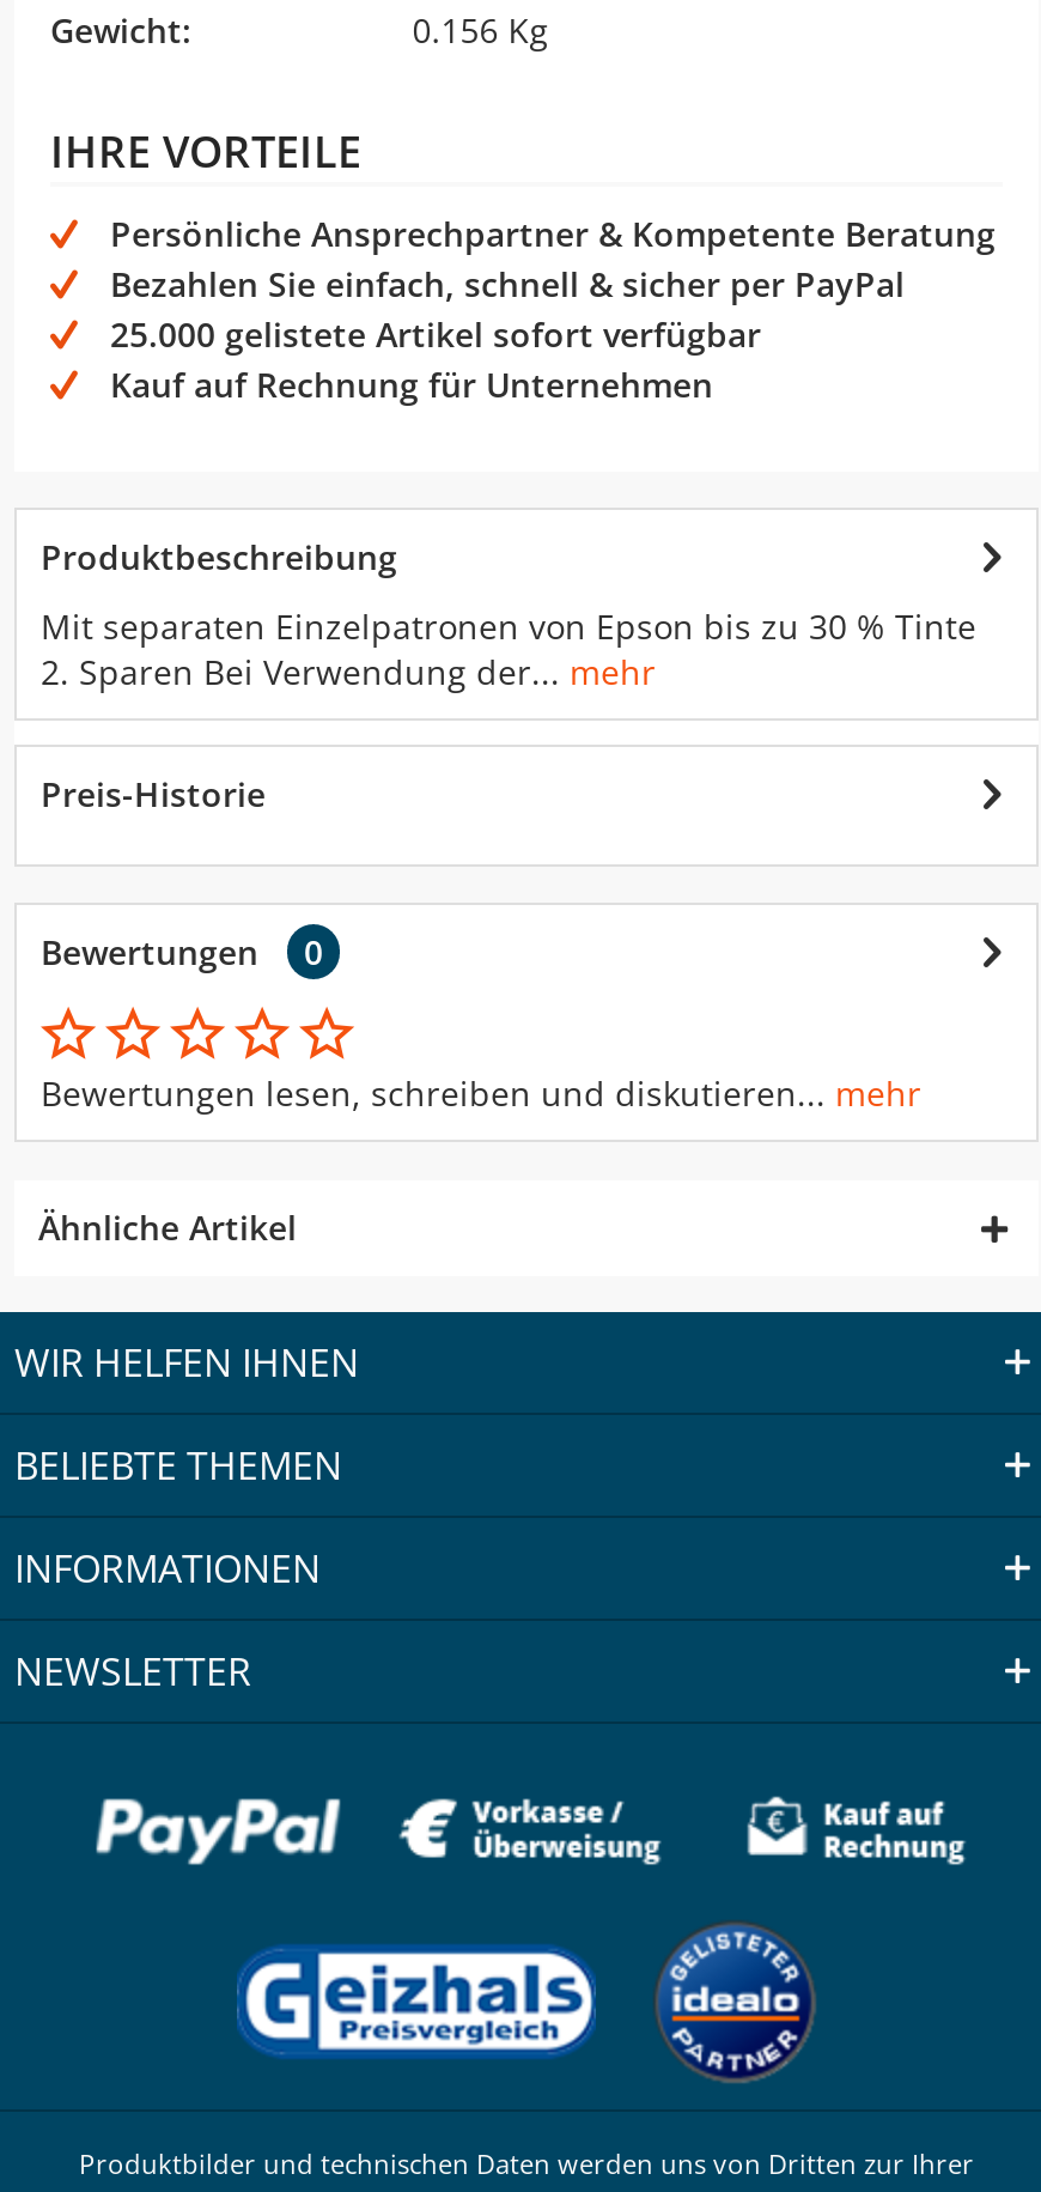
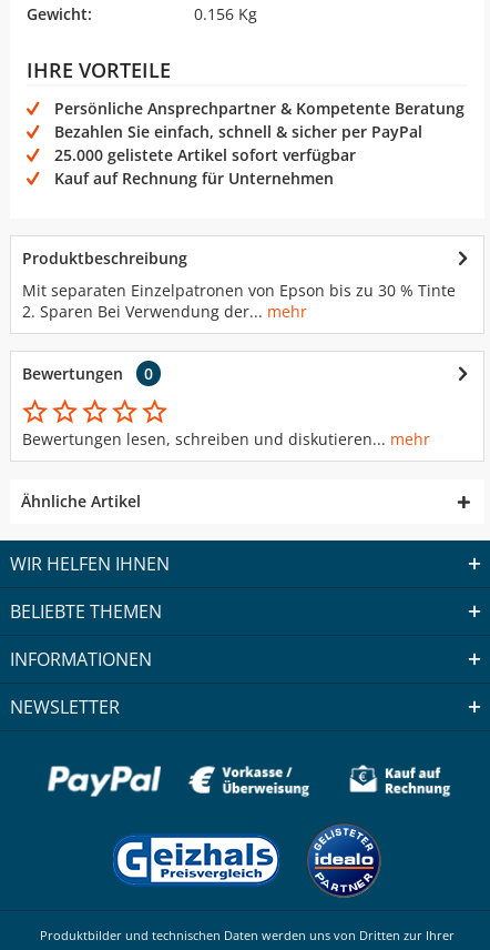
[41,771,266,816] Preis-Historie -> none

